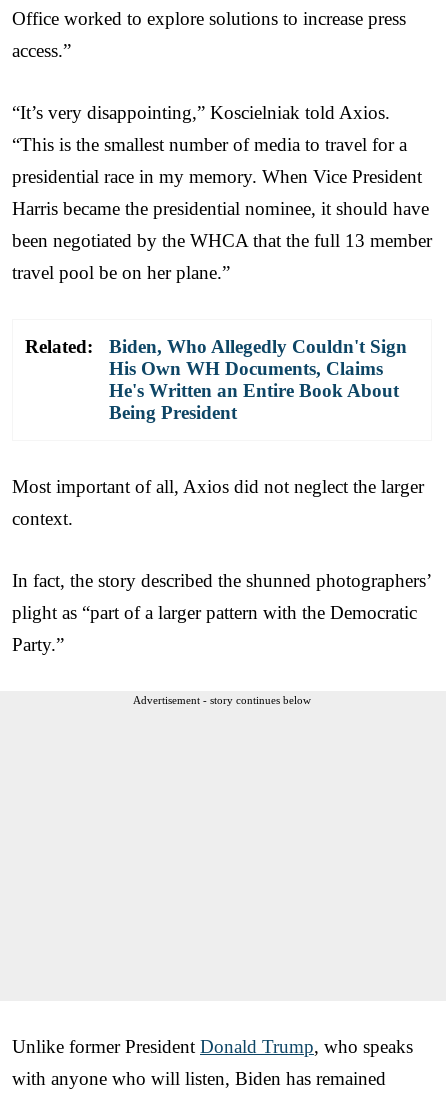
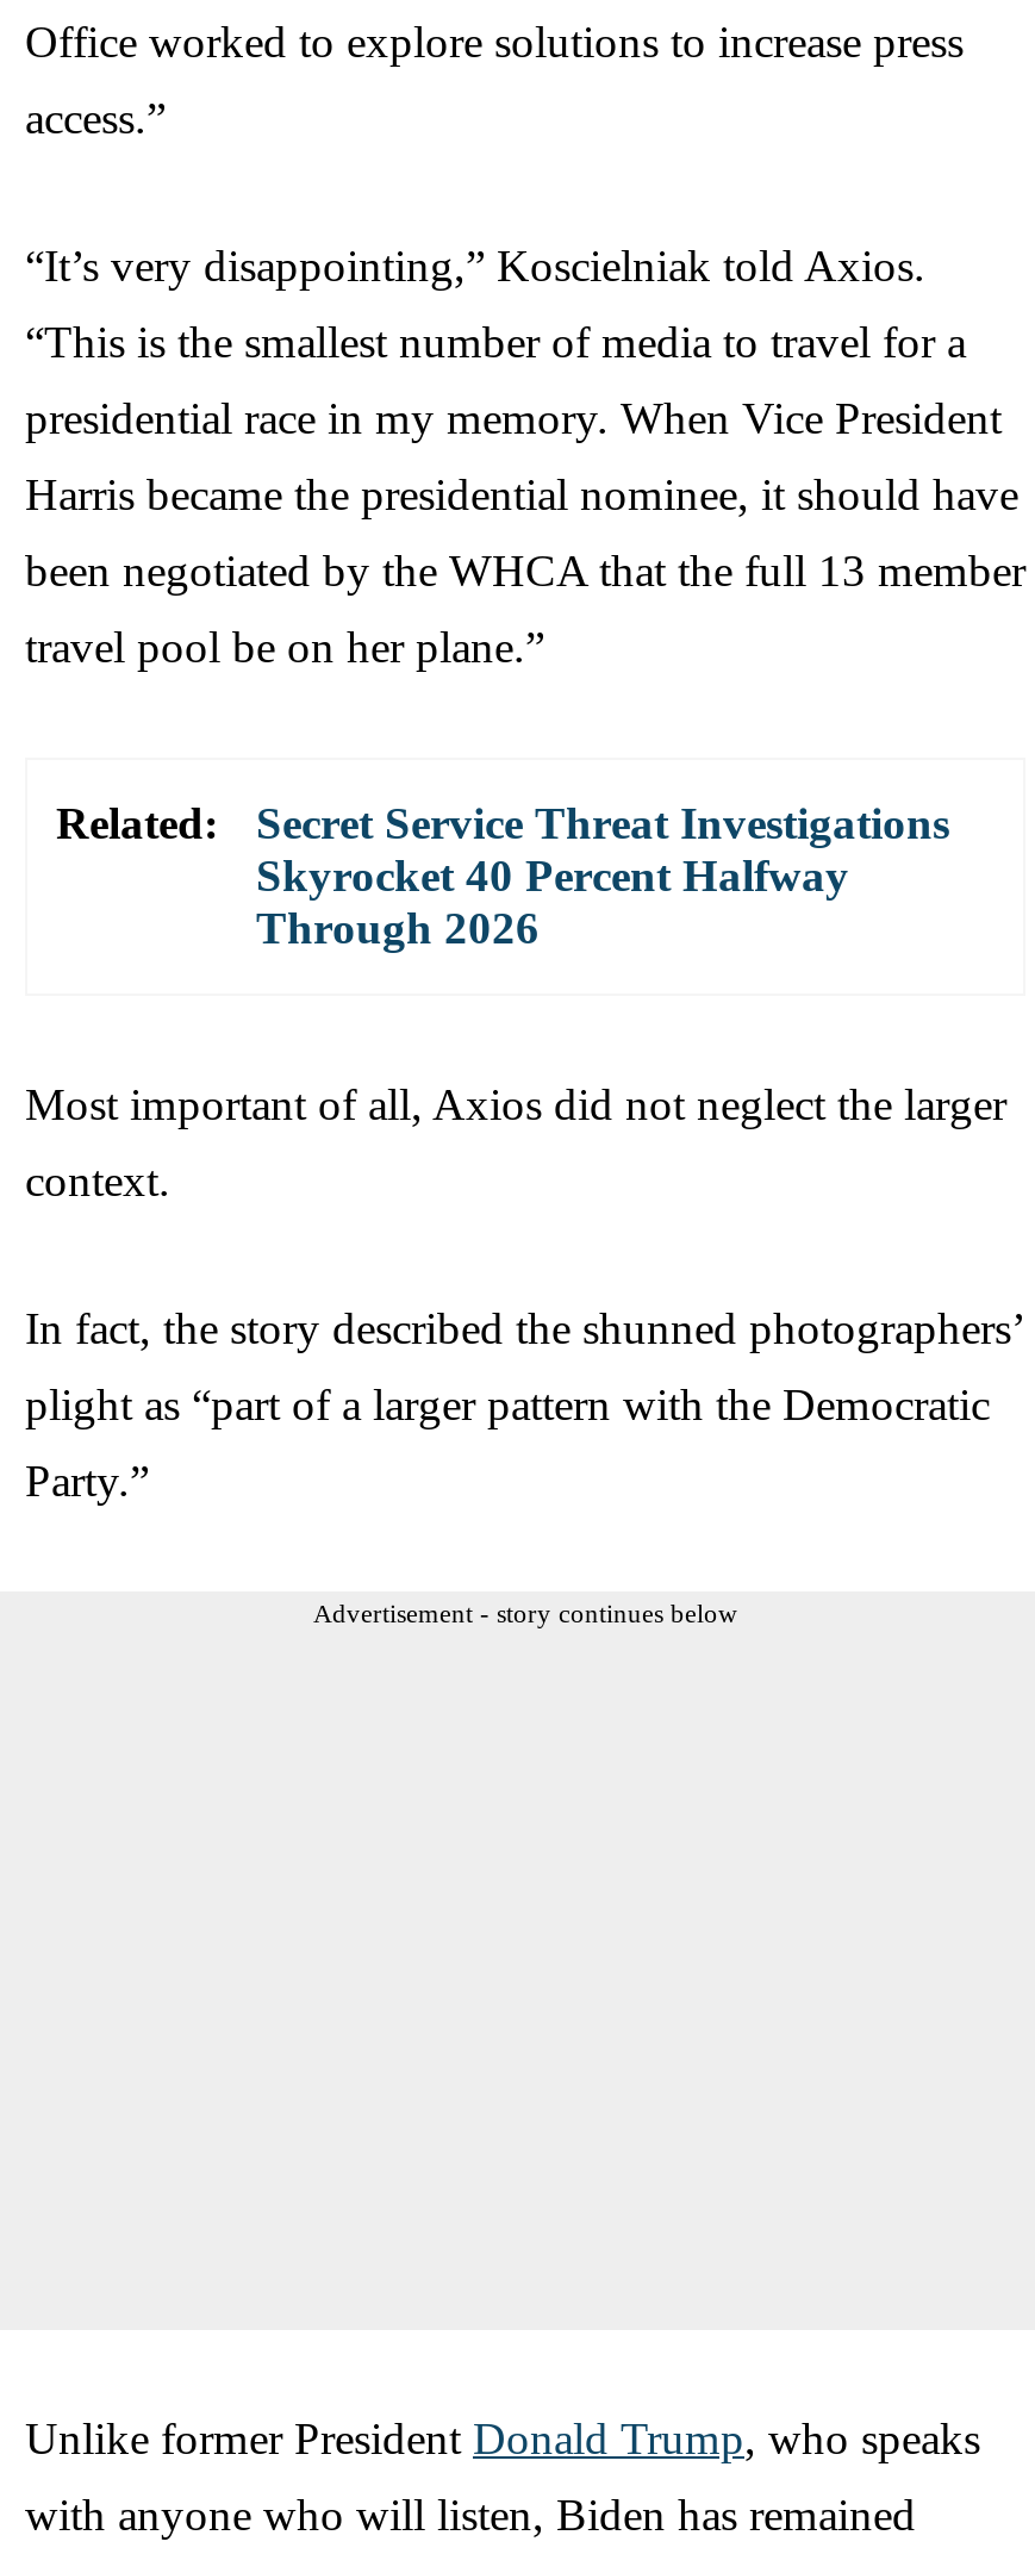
[109,336,407,423] Biden, Who Allegedly Couldn't Sign | His Own WH Documents, Claims | He's Written an Entire Book About | Being President -> [256,799,949,953] Secret Service Threat Investigations | Skyrocket 40 Percent Halfway | Through 2026

